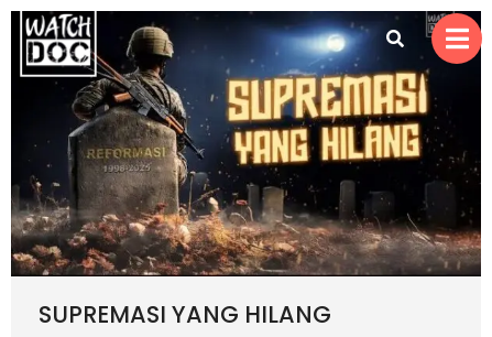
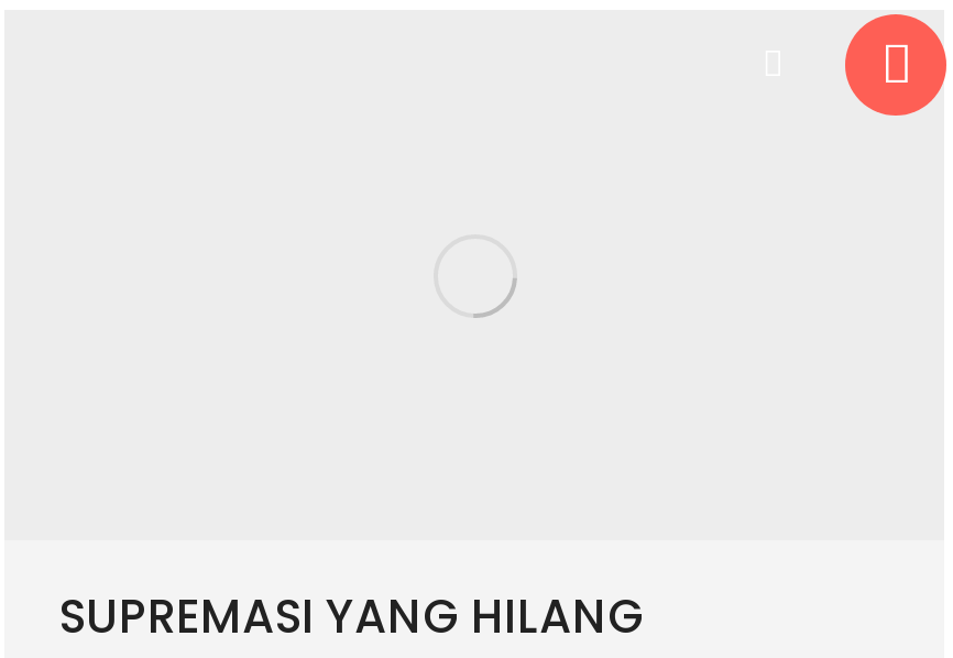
[10,10,482,278] [image] -> none

